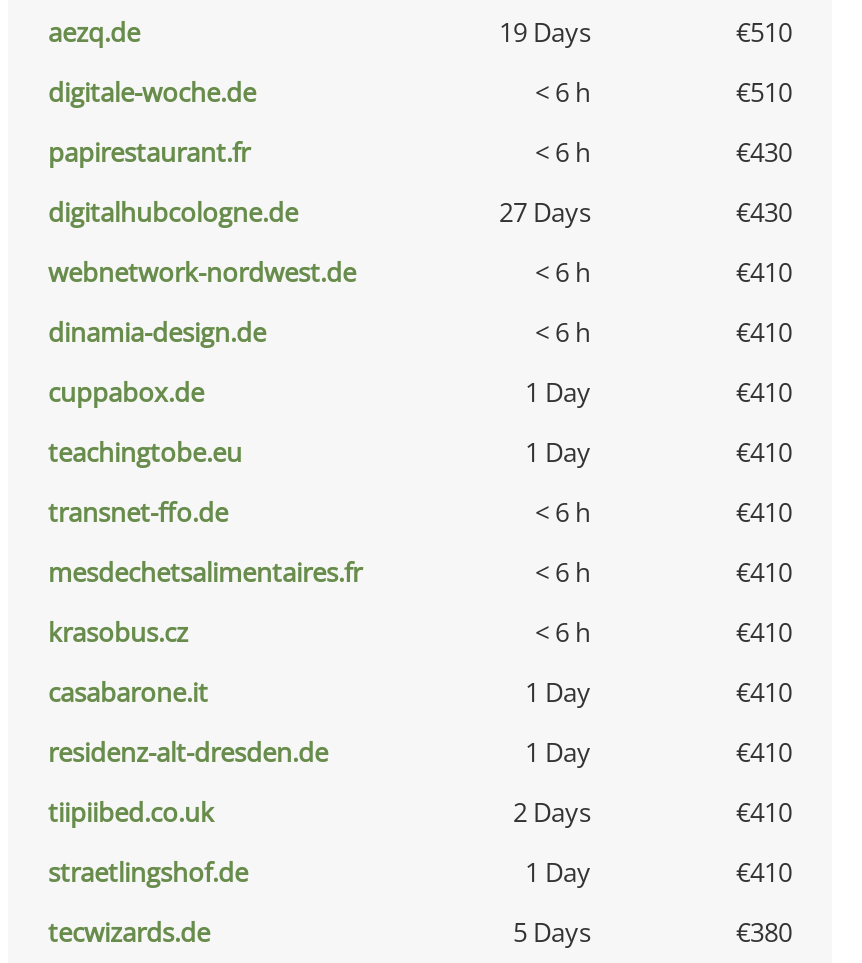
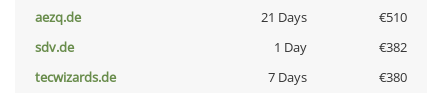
[499,14,591,50] 19 Days -> [260,8,306,26] 21 Days
[48,74,792,410] digitale-woche.de | < 6 h | €510 | papirestaurant.fr | < 6 h | €430 | digitalhubcologne.de | 27 Days | €430 | webnetwork-nordwest.de | < 6 h | €410 | dinamia-design.de | < 6 h | €410 | cuppabox.de -> [35,38,74,56] sdv.de
[48,374,792,890] €410 | teachingtobe.eu | 1 Day | €410 | transnet-ffo.de | < 6 h | €410 | mesdechetsalimentaires.fr | < 6 h | €410 | krasobus.cz | < 6 h | €410 | casabarone.it | 1 Day | €410 | residenz-alt-dresden.de | 1 Day | €410 | tiipiibed.co.uk | 2 Days | €410 | straetlingshof.de | 1 Day | €410 -> [379,38,407,56] €382
[513,914,591,950] 5 Days -> [267,68,306,86] 7 Days

